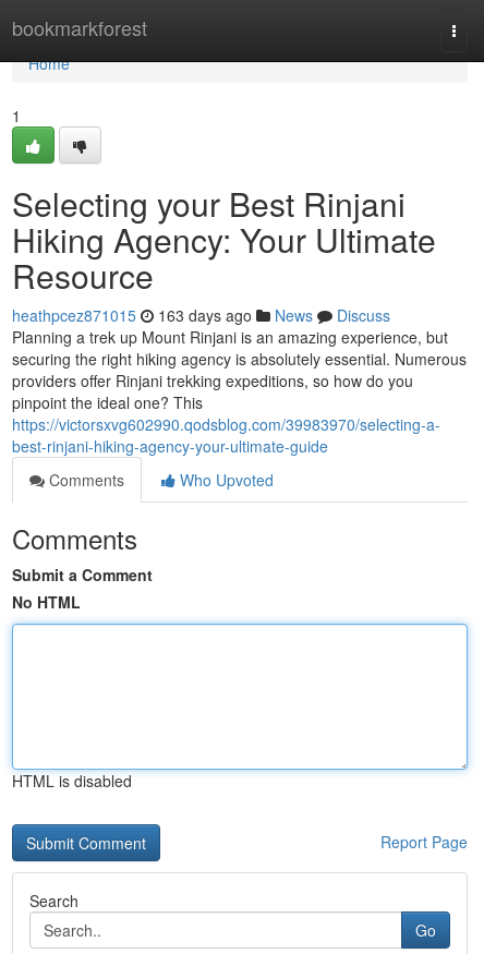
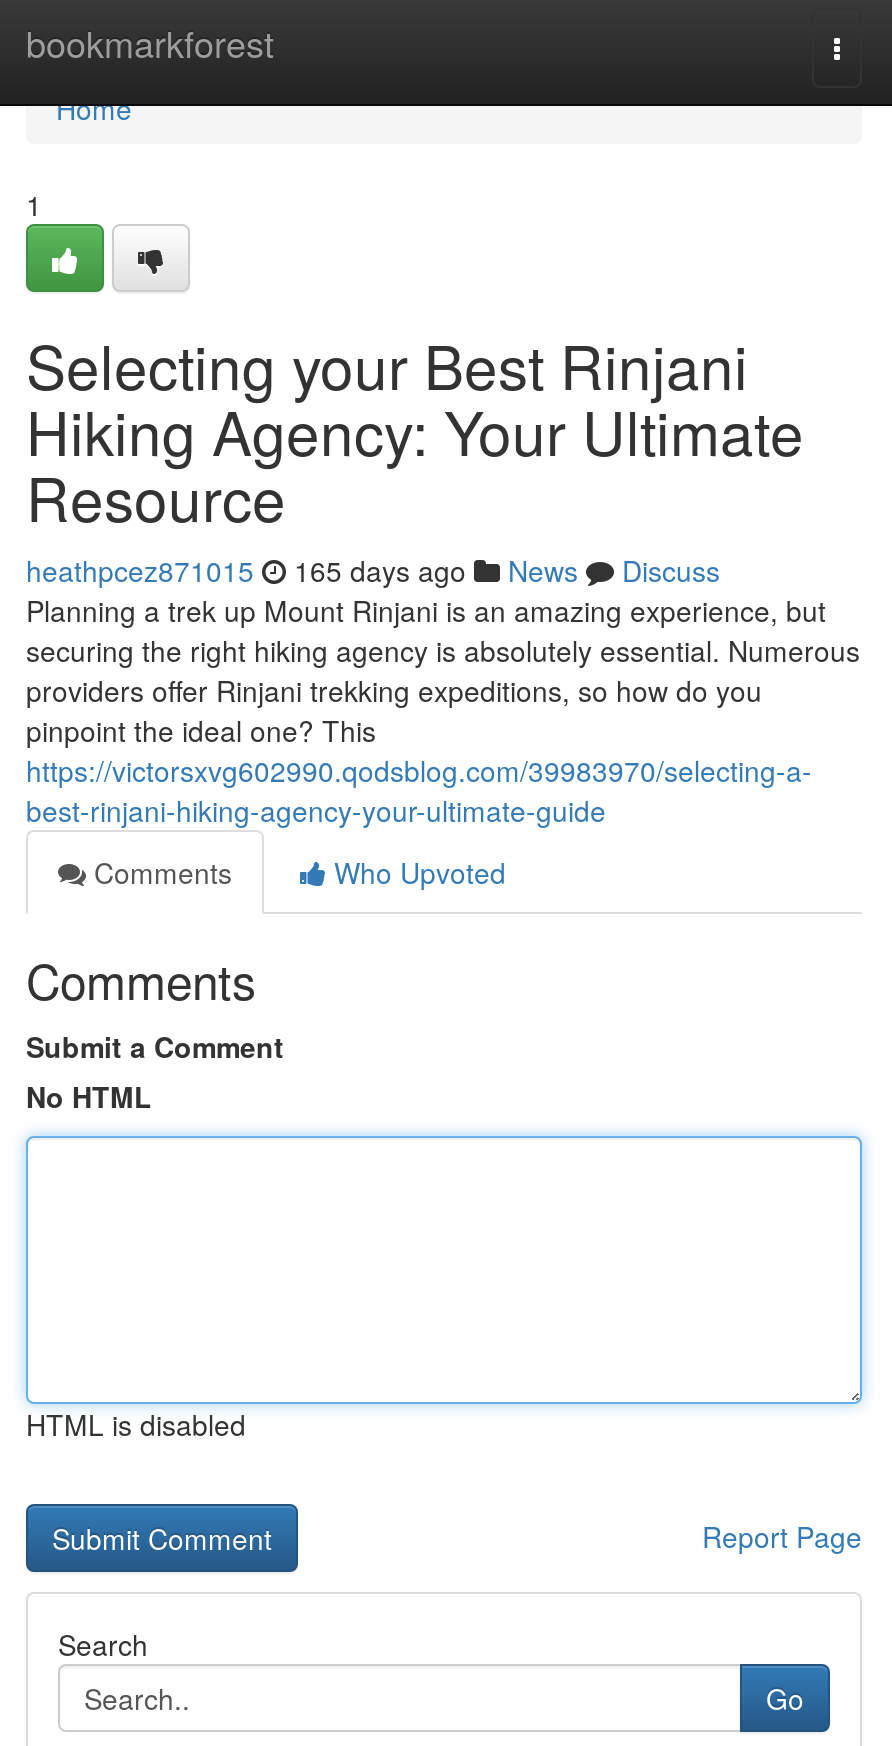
[12,304,390,326] heathpcez871015 163 days ago News Discuss -> [26,550,720,590] heathpcez871015 165 days ago News Discuss

